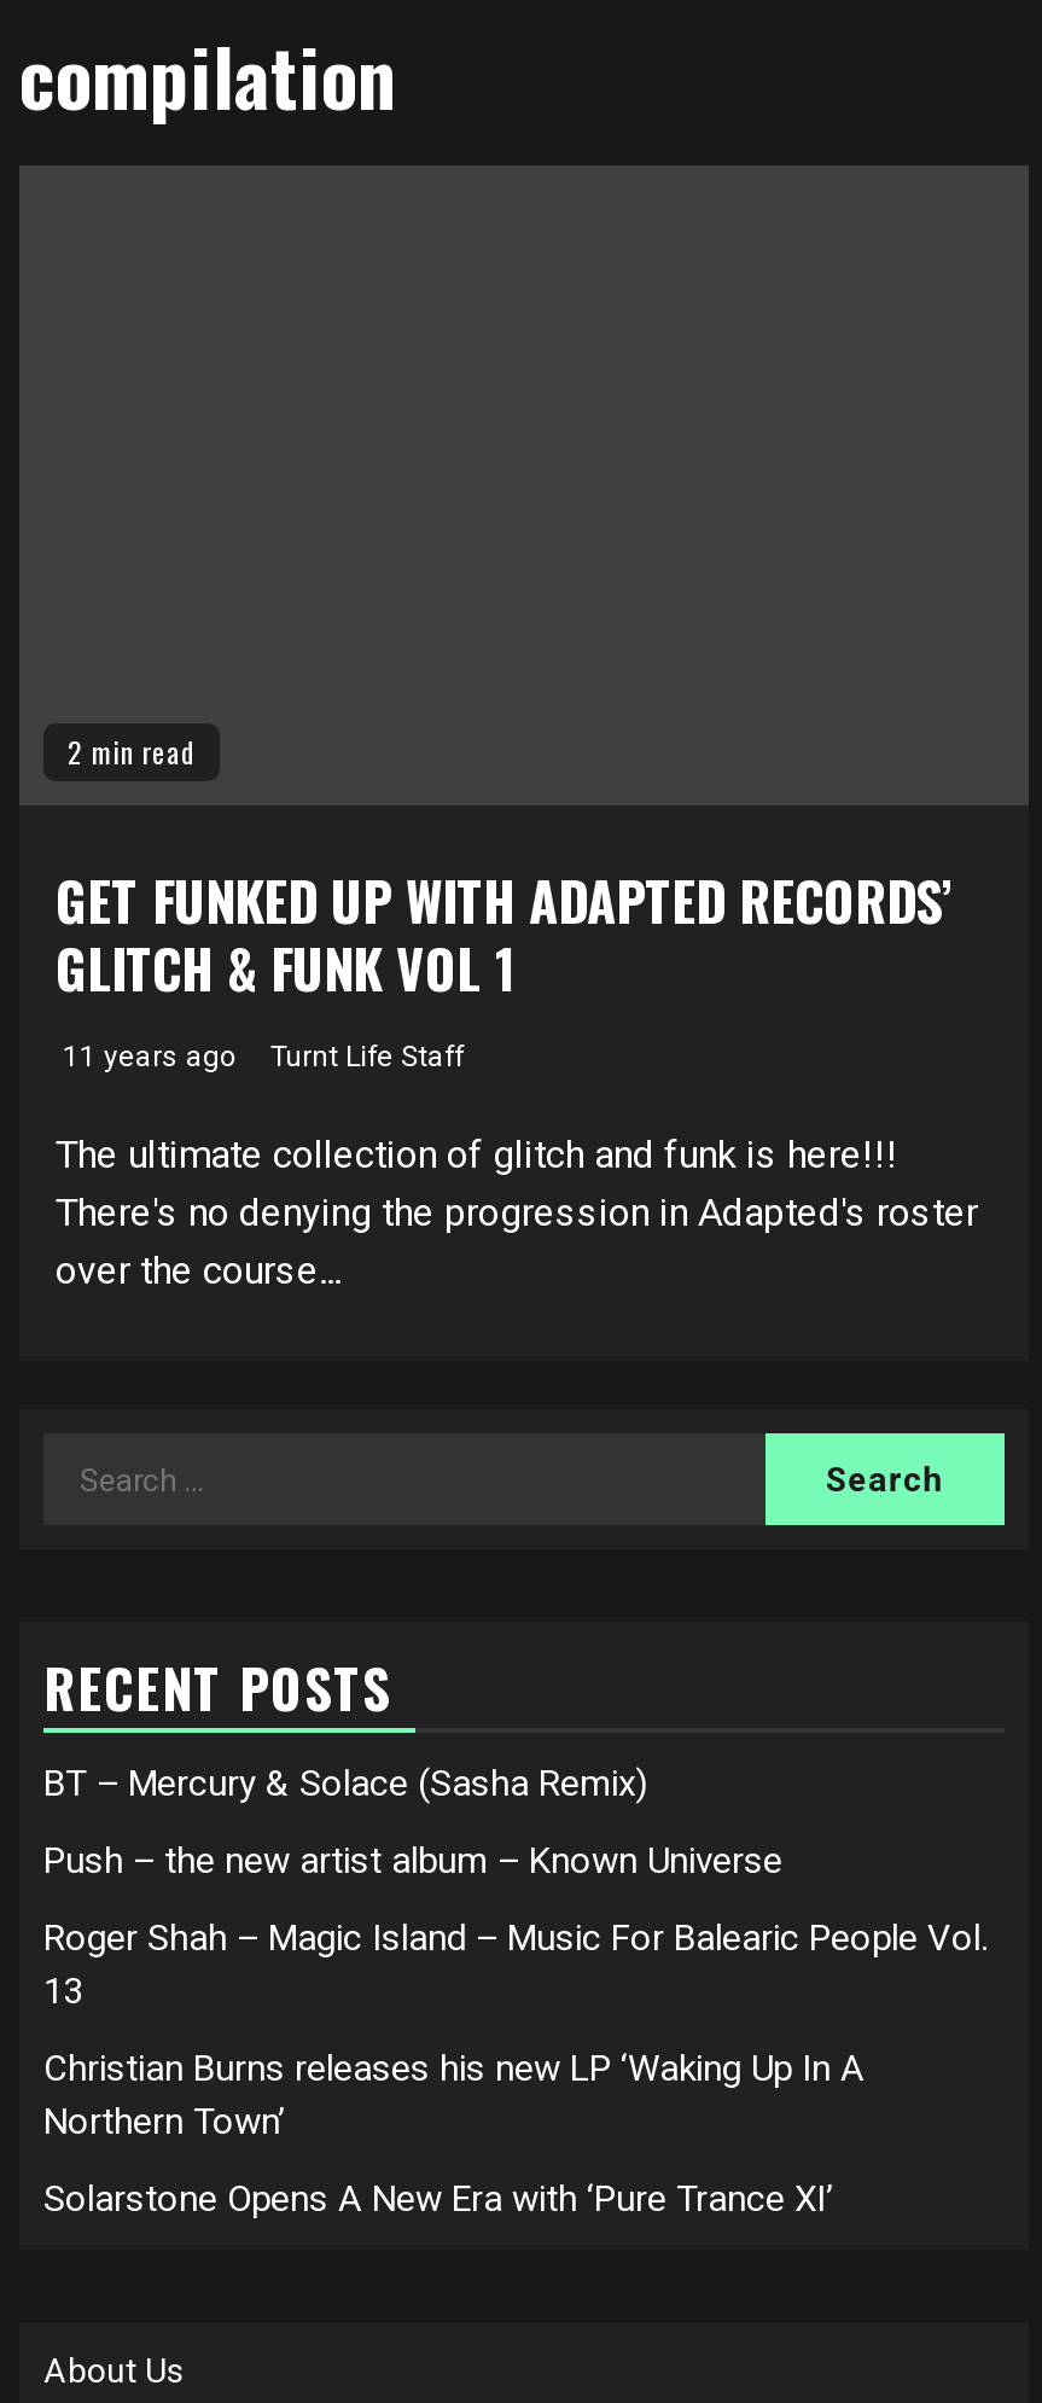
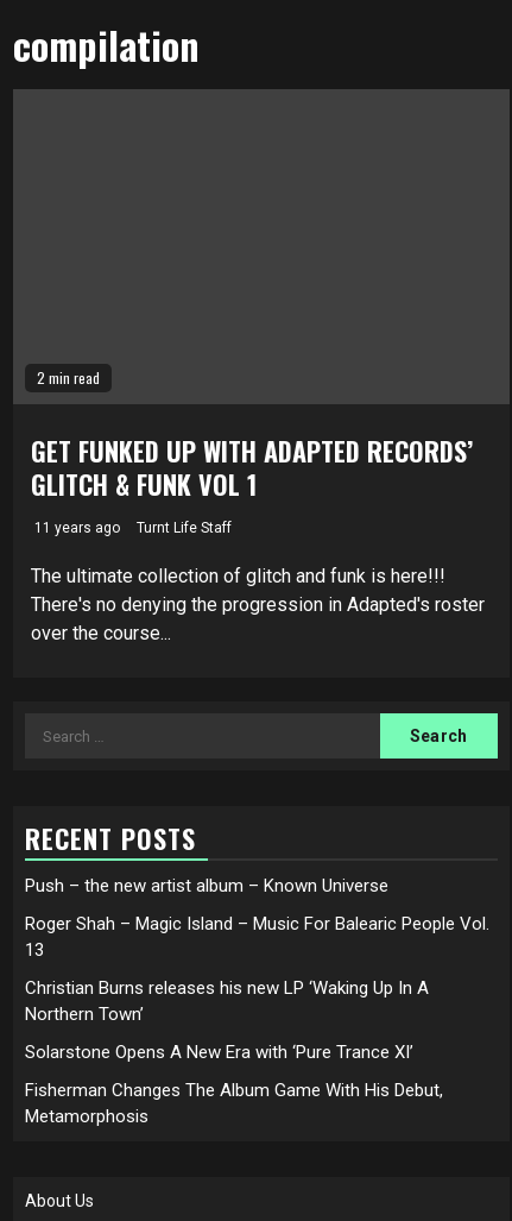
[43,1762,647,1805] BT – Mercury & Solace (Sasha Remix) -> none
moved [43,1839,988,2221] -> [25,875,489,1063]: Push – the new artist album – Known Universe | Roger Shah – Magic Island – Music For Balearic People Vol. | 13 | Christian Burns releases his new LP ‘Waking Up In A | Northern Town’ | Solarstone Opens A New Era with ‘Pure Trance XI’
none -> [25,1080,443,1127] Fisherman Changes The Album Game With His Debut, | Metamorphosis

